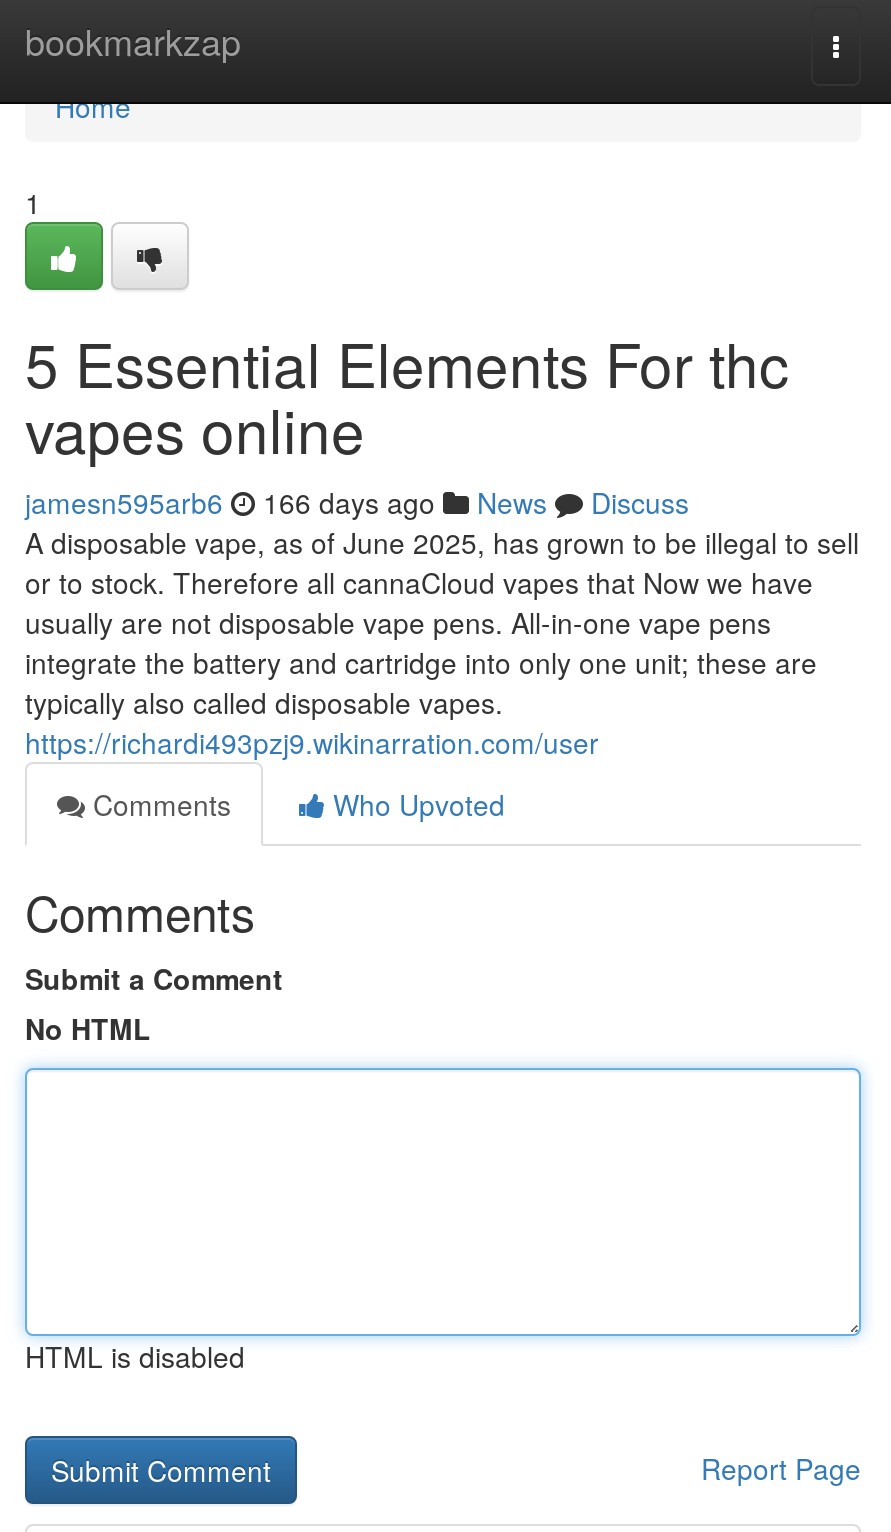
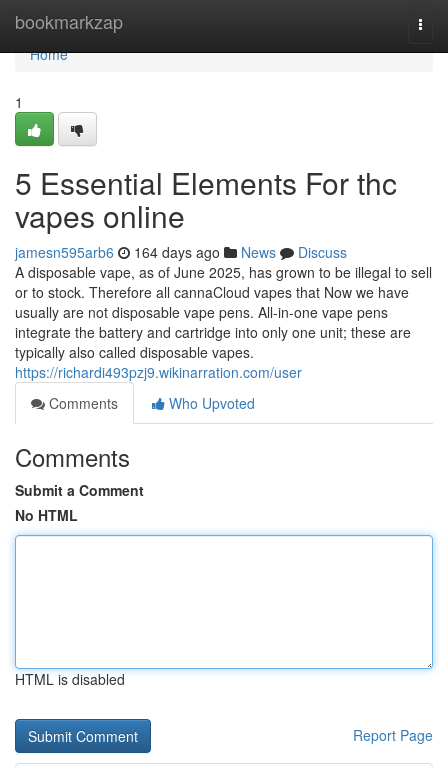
[25,482,689,522] jamesn595arb6 166 days ago News Discuss -> [15,242,347,262] jamesn595arb6 164 days ago News Discuss

